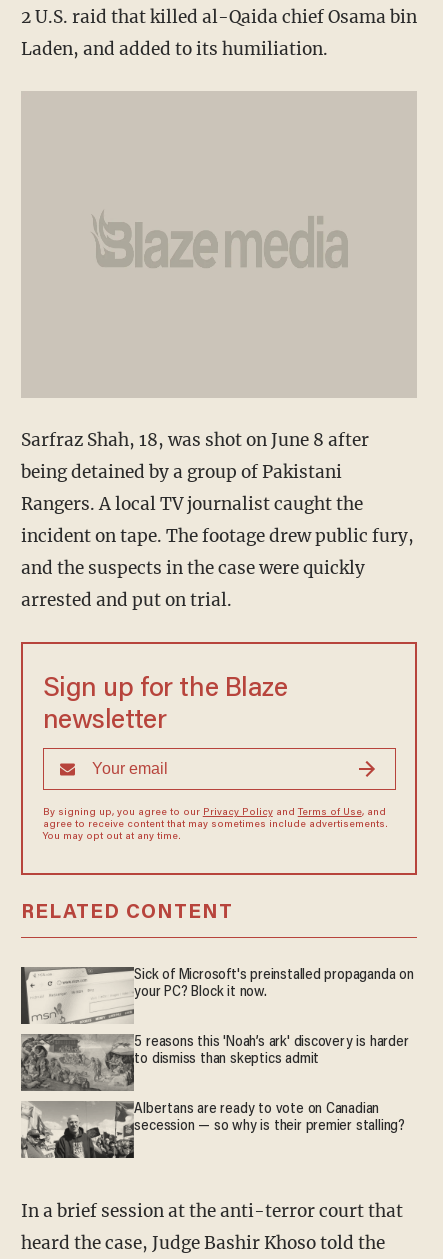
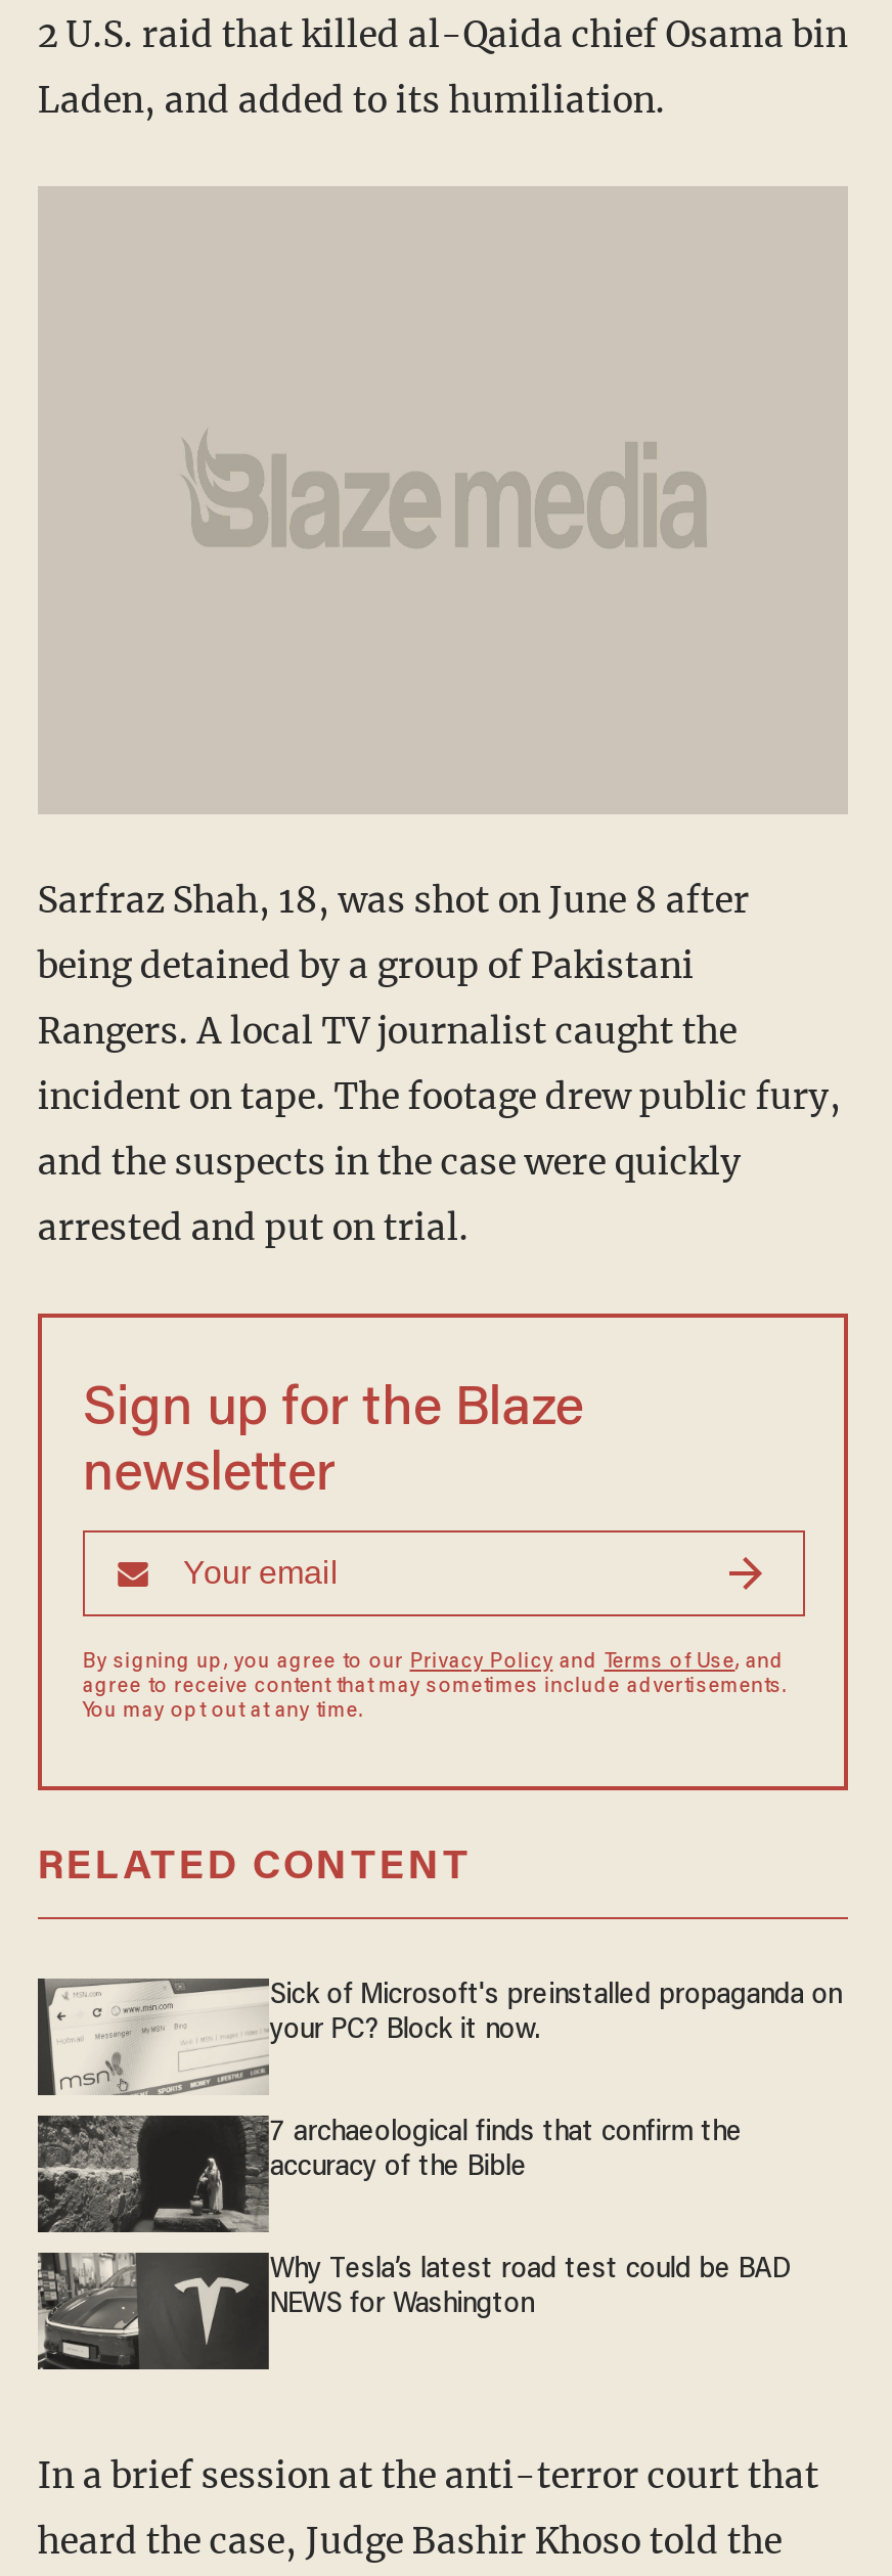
[20,1033,409,1092] [image] | 5 reasons this 'Noah’s ark' discovery is harder | to dismiss than skeptics admit -> [38,2116,742,2232] [image] | 7 archaeological finds that confirm the | accuracy of the Bible
[20,1100,405,1159] [image] | Albertans are ready to vote on Canadian | secession — so why is their premier stalling? -> [36,2251,790,2371] [image] | Why Tesla’s latest road test could be BAD | NEWS for Washington

